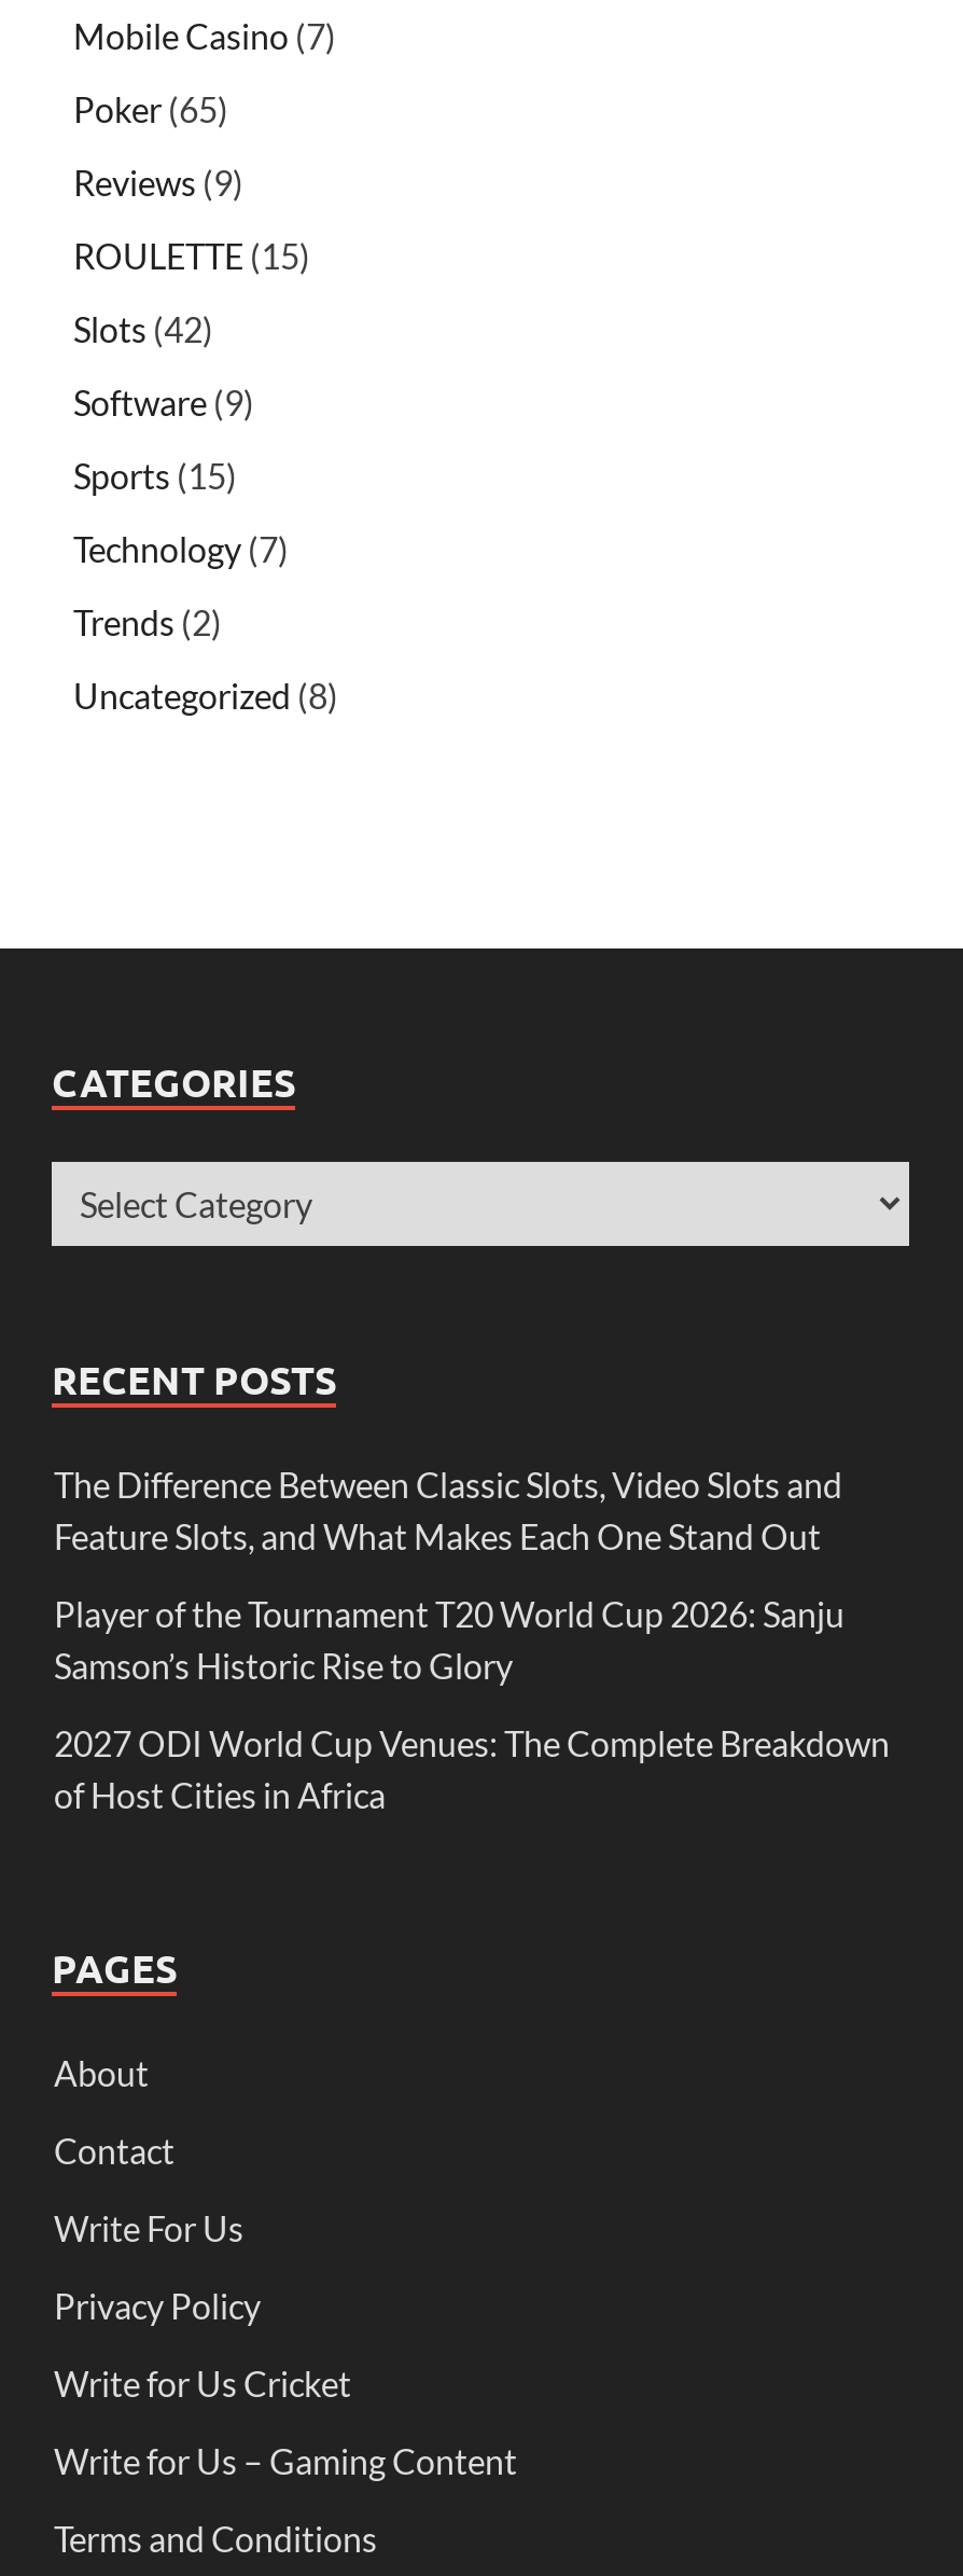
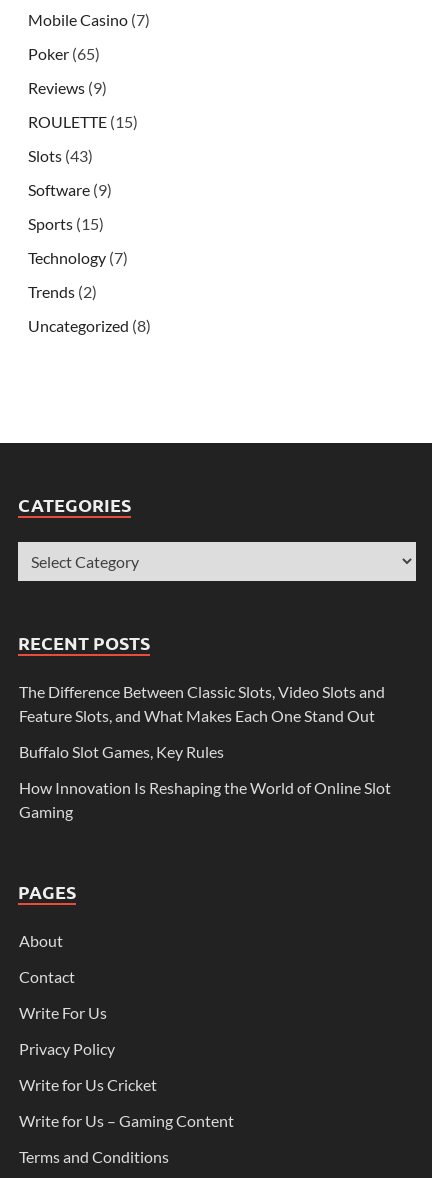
[73,307,213,348] Slots (42) -> [28,145,93,164] Slots (43)
[54,1592,845,1685] Player of the Tournament T20 World Cup 2026: Sanju | Samson’s Historic Rise to Glory -> [19,741,224,760] Buffalo Slot Games, Key Rules
[54,1721,890,1814] 2027 ODI World Cup Venues: The Complete Breakdown | of Host Cities in Africa -> [19,777,391,820] How Innovation Is Reshaping the World of Online Slot | Gaming

